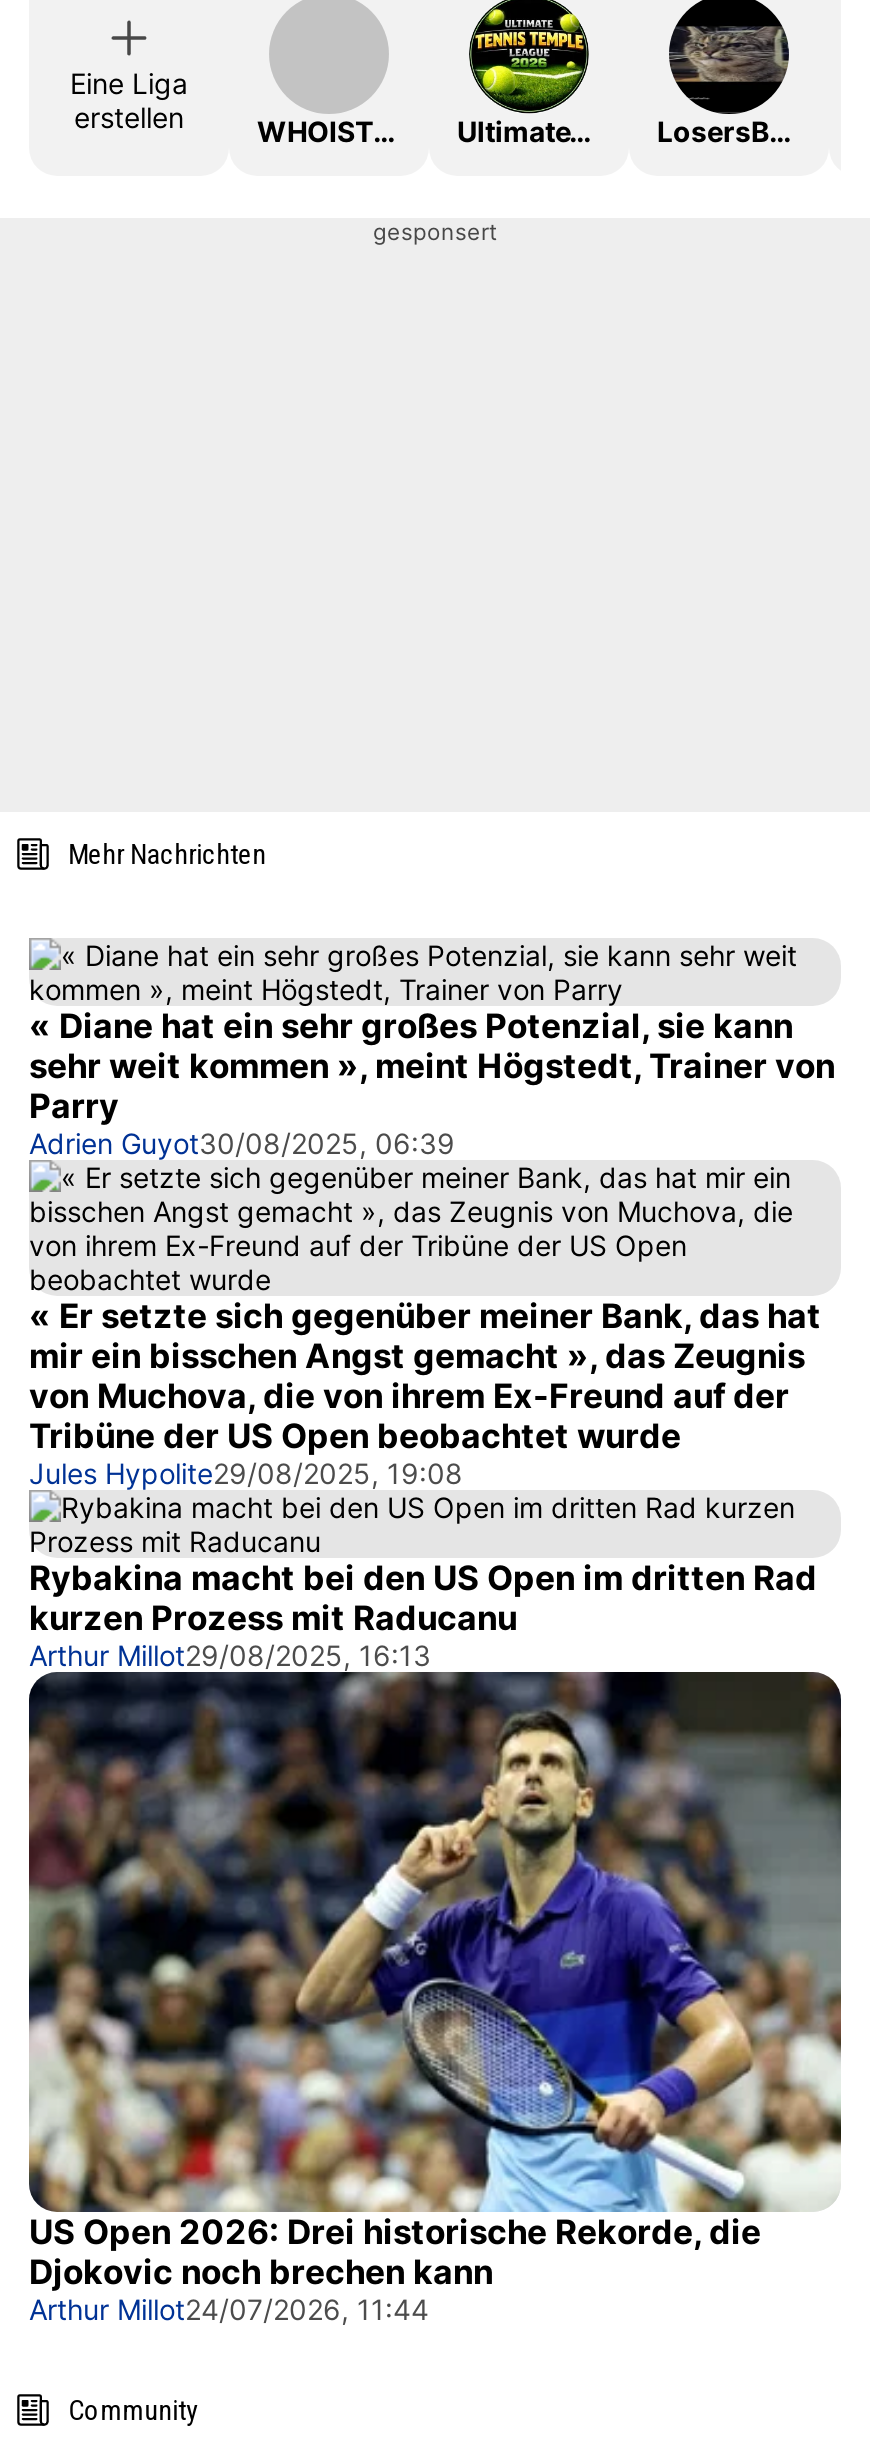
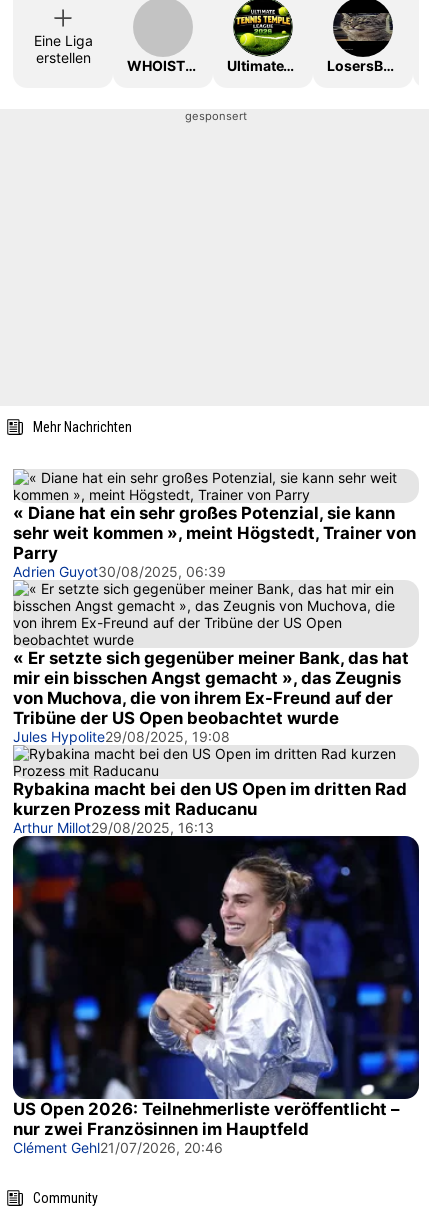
[27,1670,843,2326] [image] | US Open 2026: Drei historische Rekorde, die | Djokovic noch brechen kann | Arthur Millot24/07/2026, 11:44 -> [12,835,420,1156] [image] | US Open 2026: Teilnehmerliste veröffentlicht – | nur zwei Französinnen im Hauptfeld | Clément Gehl21/07/2026, 20:46

